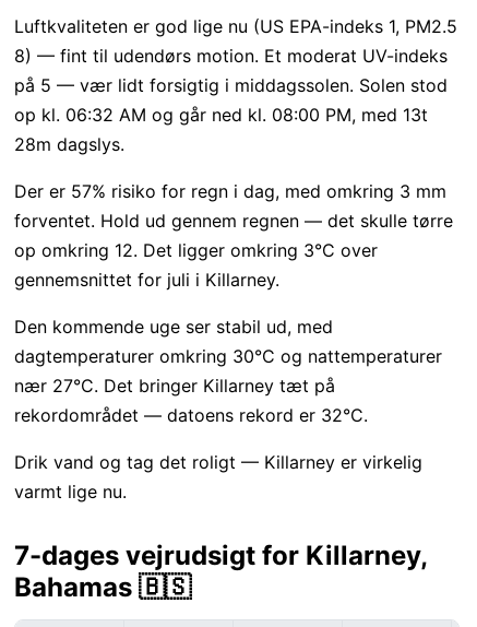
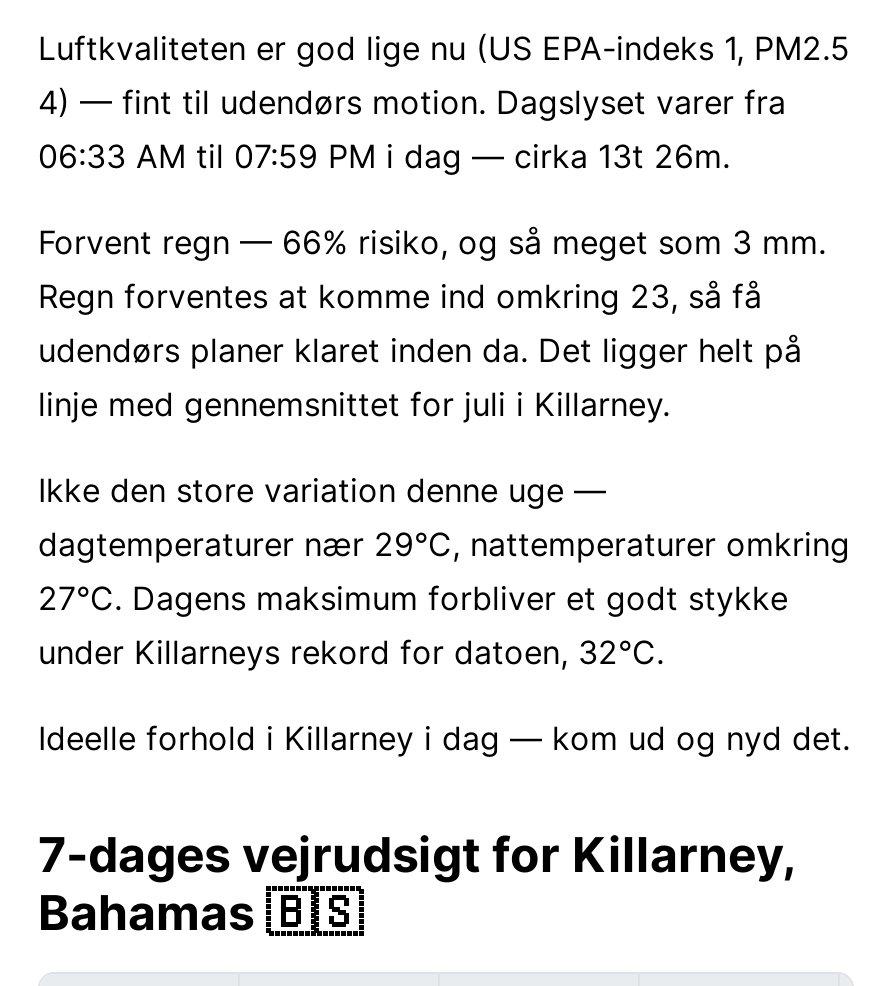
[14,45,448,155] 8) — fint til udendørs motion. Et moderat UV-indeks | på 5 — vær lidt forsigtig i middagssolen. Solen stod | op kl. 06:32 AM og går ned kl. 08:00 PM, med 13t | 28m dagslys. -> [38,82,786,176] 4) — fint til udendørs motion. Dagslyset varer fra | 06:33 AM til 07:59 PM i dag — cirka 13t 26m.
[14,180,453,291] Der er 57% risiko for regn i dag, med omkring 3 mm | forventet. Hold ud gennem regnen — det skulle tørre | op omkring 12. Det ligger omkring 3°C over | gennemsnittet for juli i Killarney. -> [38,222,826,424] Forvent regn — 66% risiko, og så meget som 3 mm. | Regn forventes at komme ind omkring 23, så få | udendørs planer klaret inden da. Det ligger helt på | linje med gennemsnittet for juli i Killarney.
[14,316,442,426] Den kommende uge ser stabil ud, med | dagtemperaturer omkring 30°C og nattemperaturer | nær 27°C. Det bringer Killarney tæt på | rekordområdet — datoens rekord er 32°C. -> [38,470,850,672] Ikke den store variation denne uge — | dagtemperaturer nær 29°C, nattemperaturer omkring | 27°C. Dagens maksimum forbliver et godt stykke | under Killarneys rekord for datoen, 32°C.
[14,451,422,502] Drik vand og tag det roligt — Killarney er virkelig | varmt lige nu. -> [38,718,850,758] Ideelle forhold i Killarney i dag — kom ud og nyd det.

